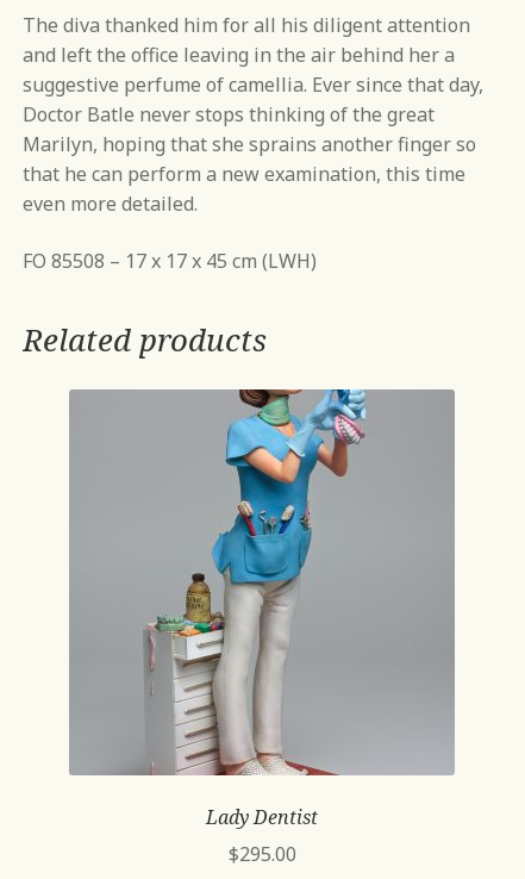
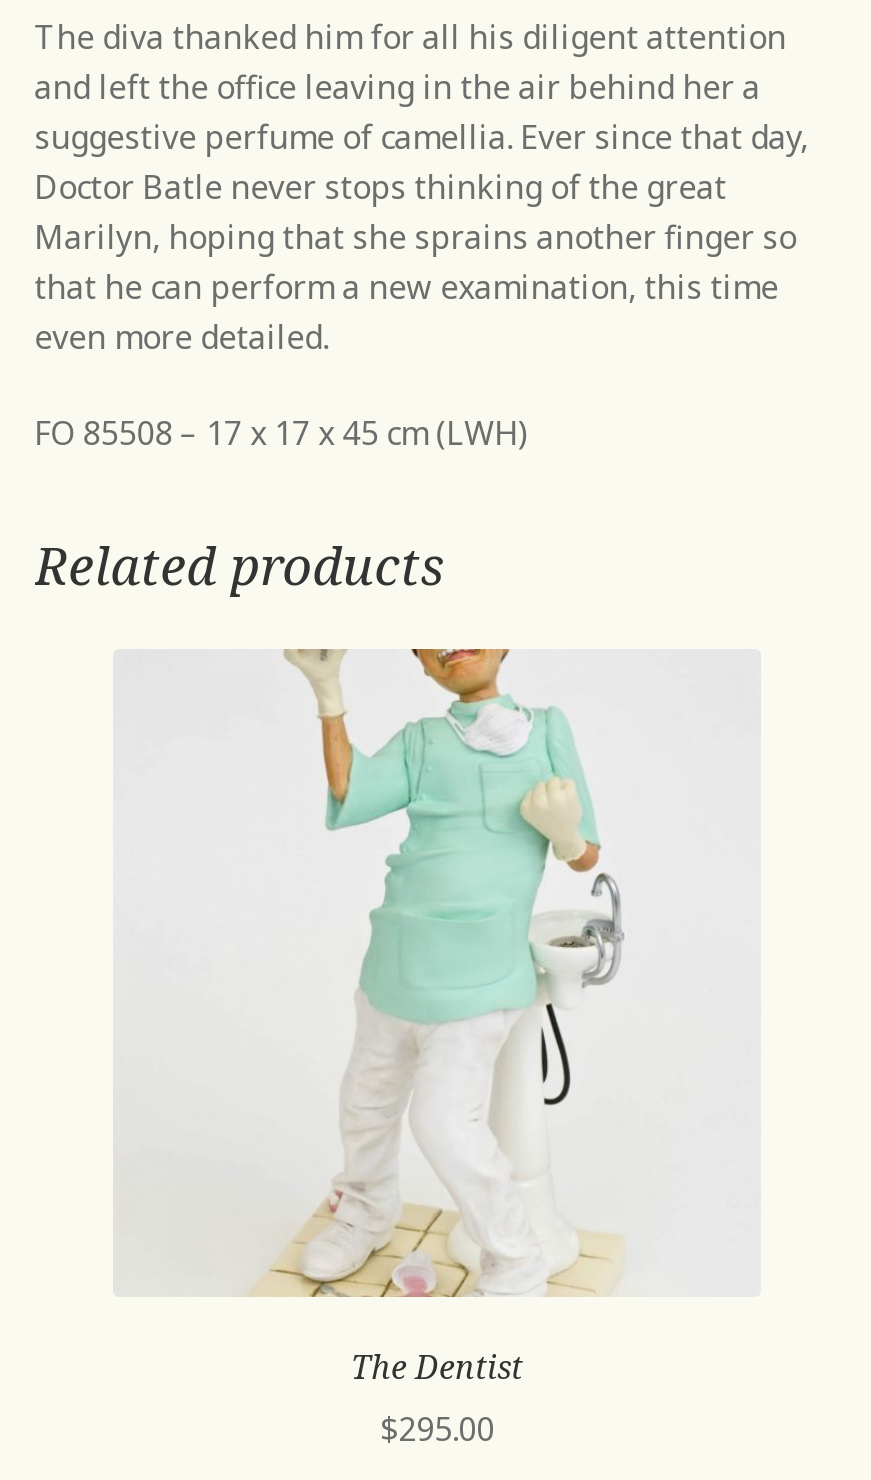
[69,388,455,830] [image] | Lady Dentist -> [113,647,761,1389] [image] | The Dentist

